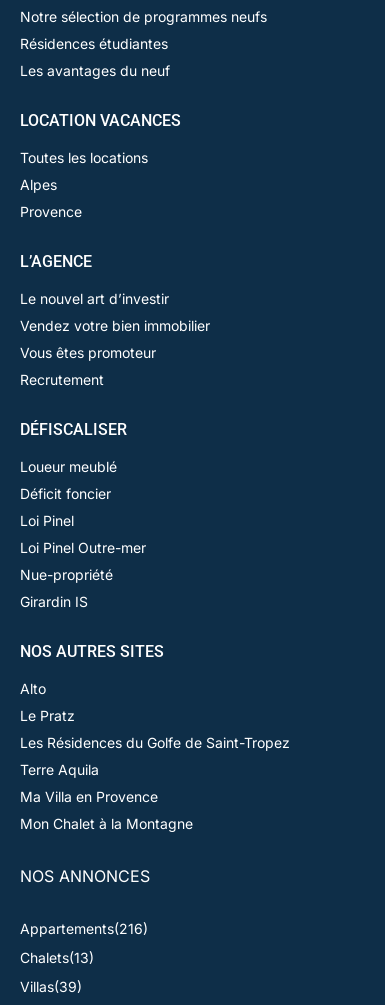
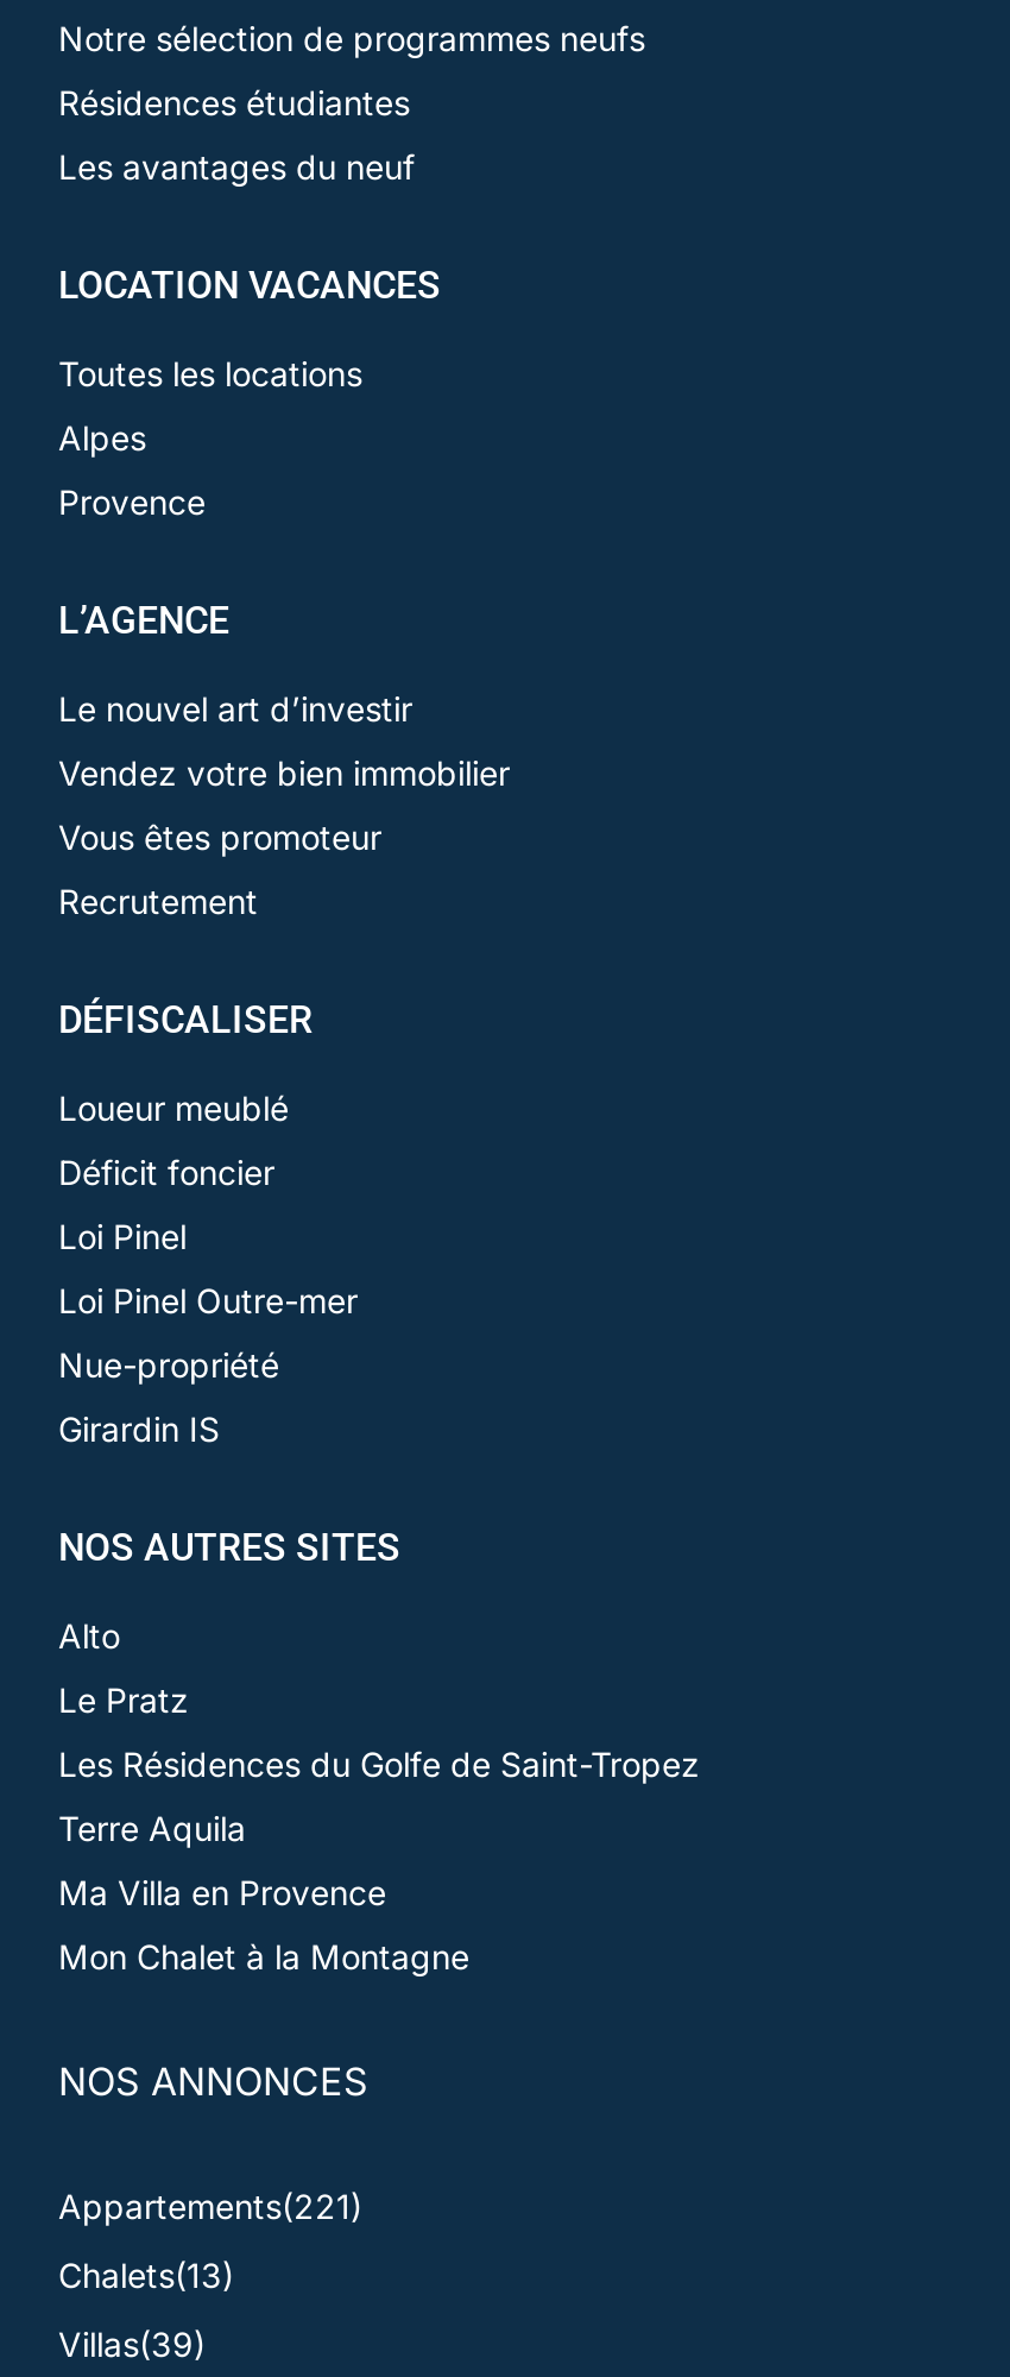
[20,920,148,937] Appartements(216) -> [58,2185,362,2225] Appartements(221)

